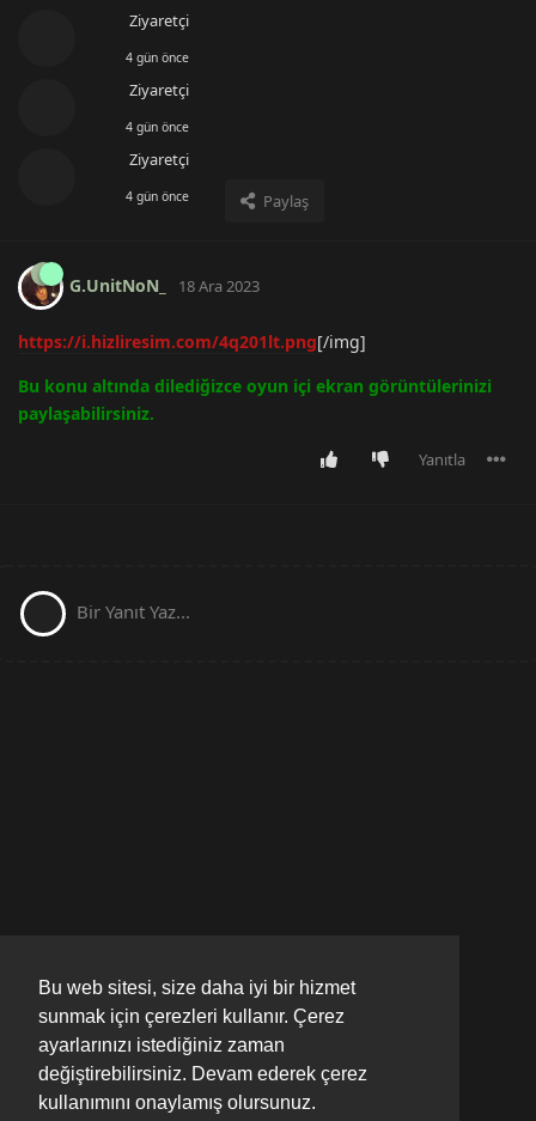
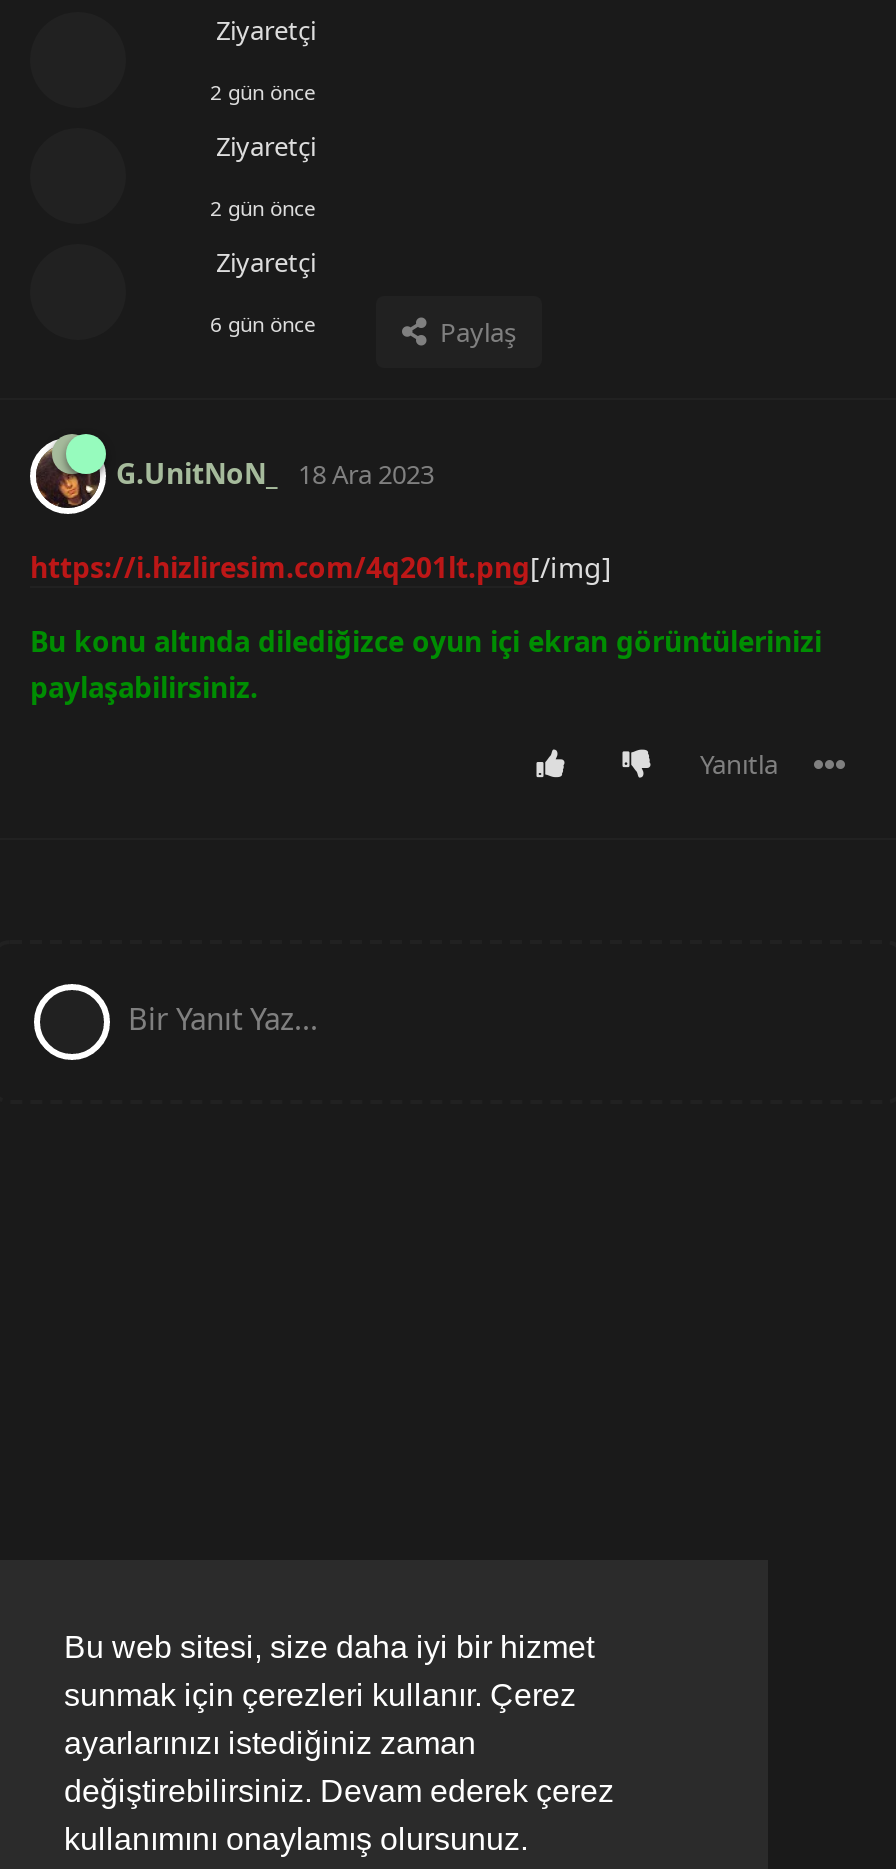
[126,49,189,66] 4 gün önce -> [210,78,316,106] 2 gün önce
[126,118,189,135] 4 gün önce -> [210,194,316,222] 2 gün önce
[126,188,189,204] 4 gün önce -> [210,310,316,338] 6 gün önce

